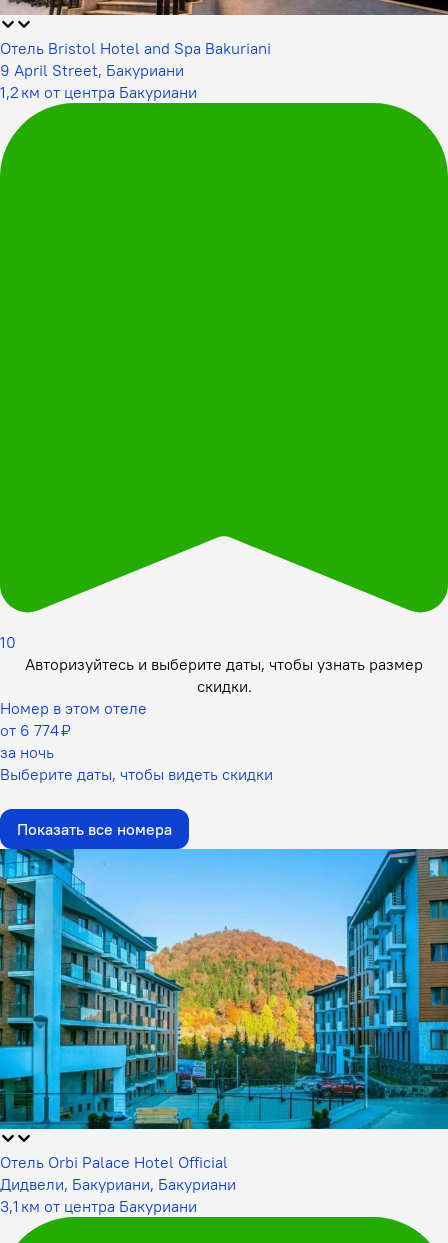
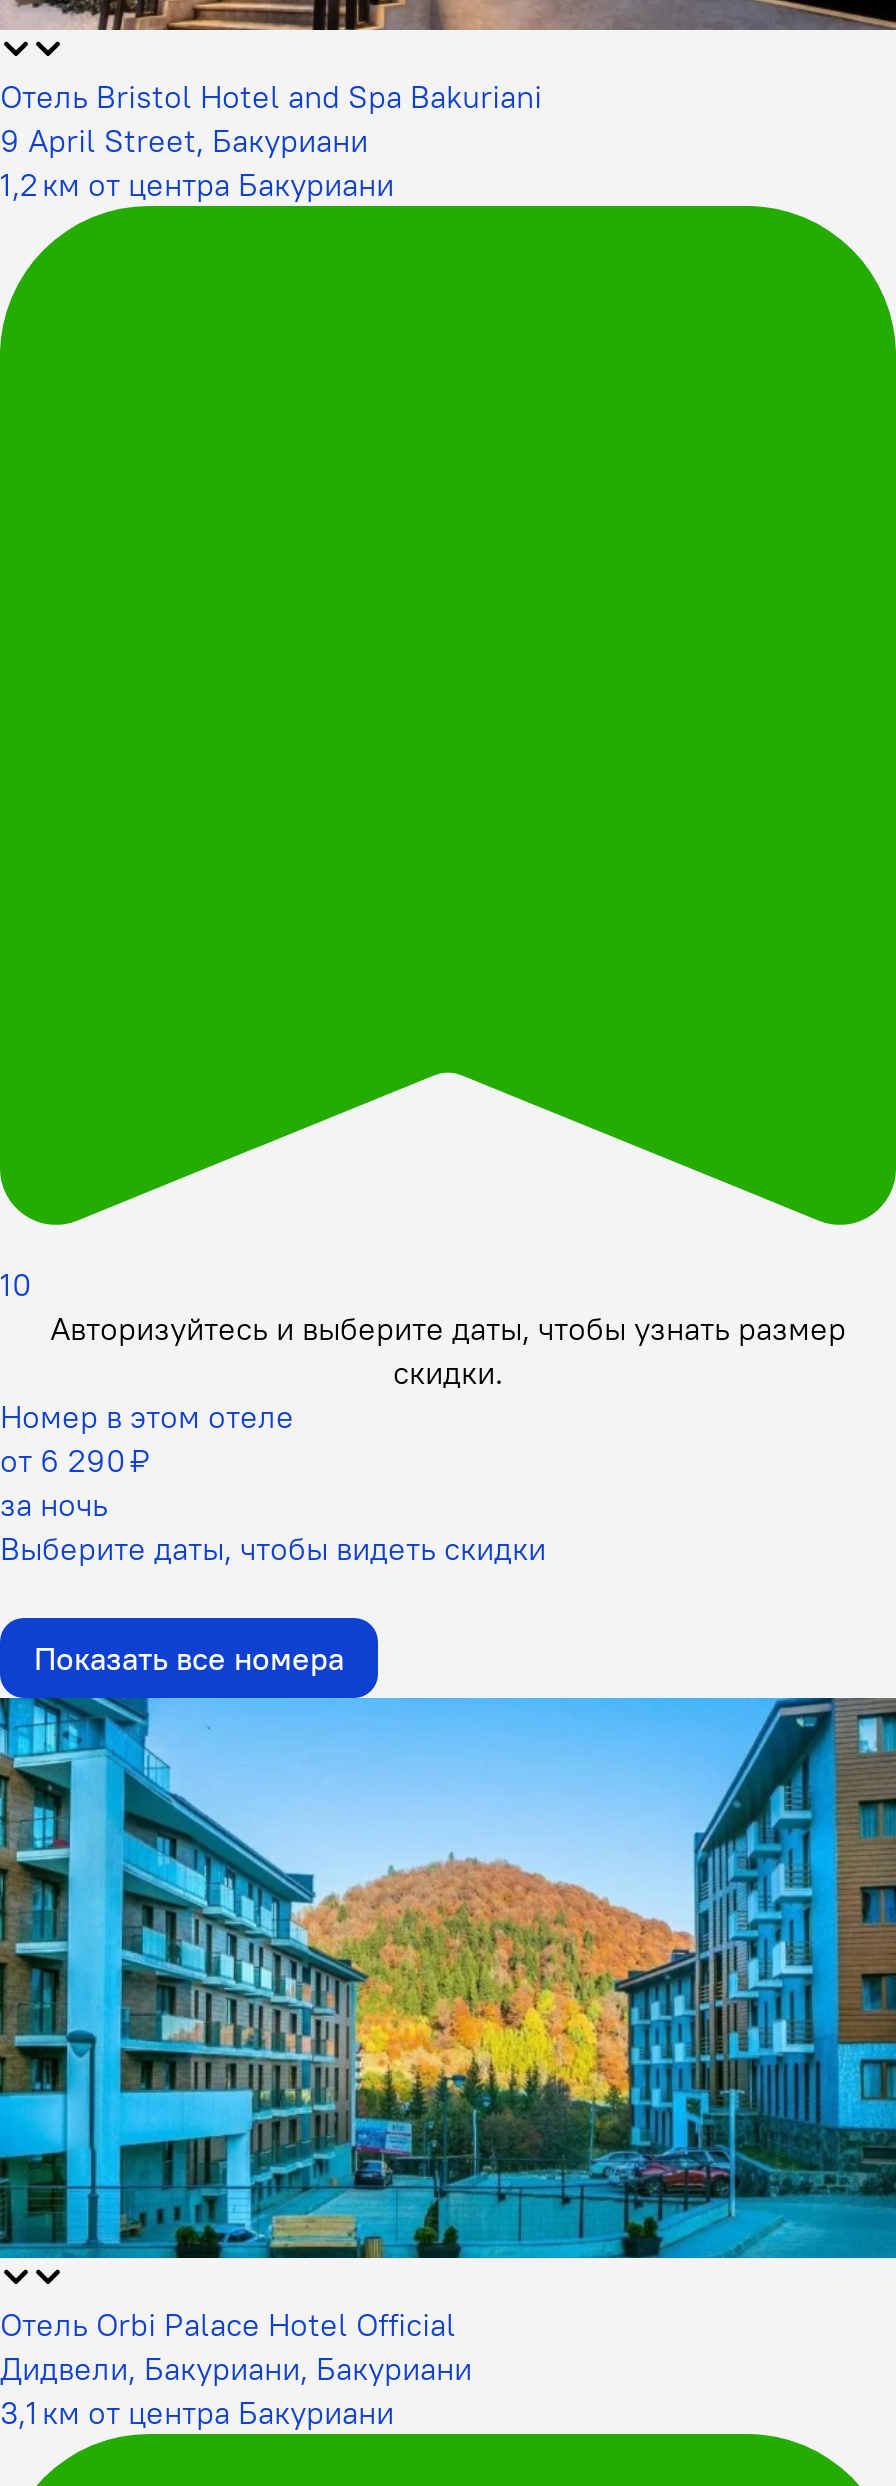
[0,720,71,740] от 6 774 ₽ -> [0,1440,150,1480] от 6 290 ₽

